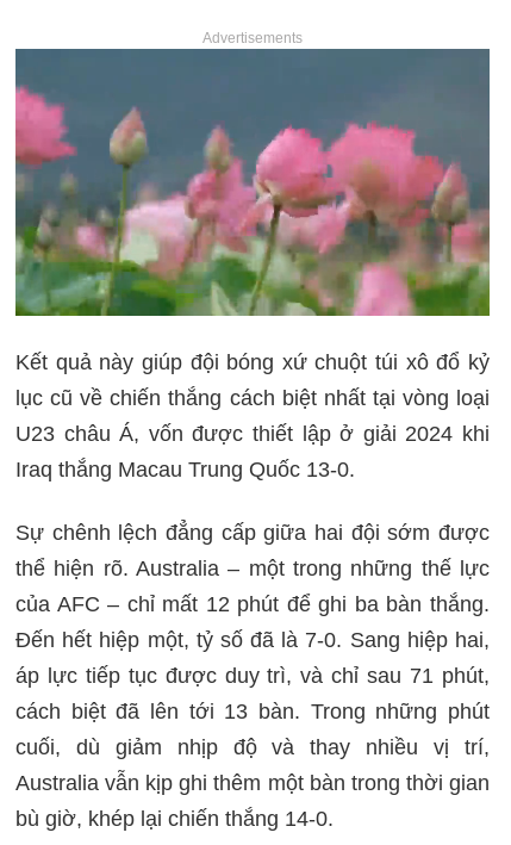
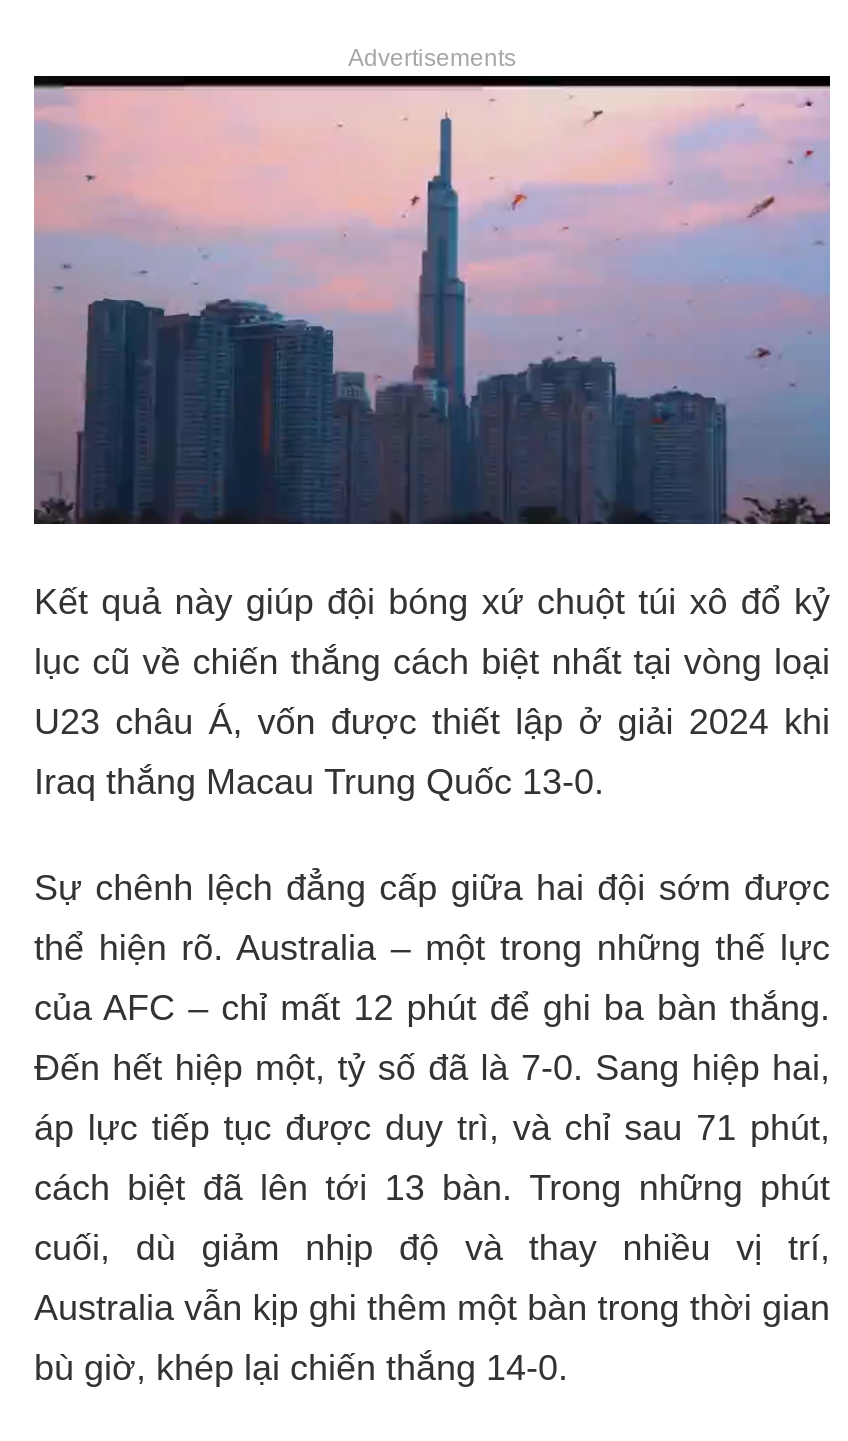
[14,49,491,317] [image] -> [32,75,832,527] [image]

